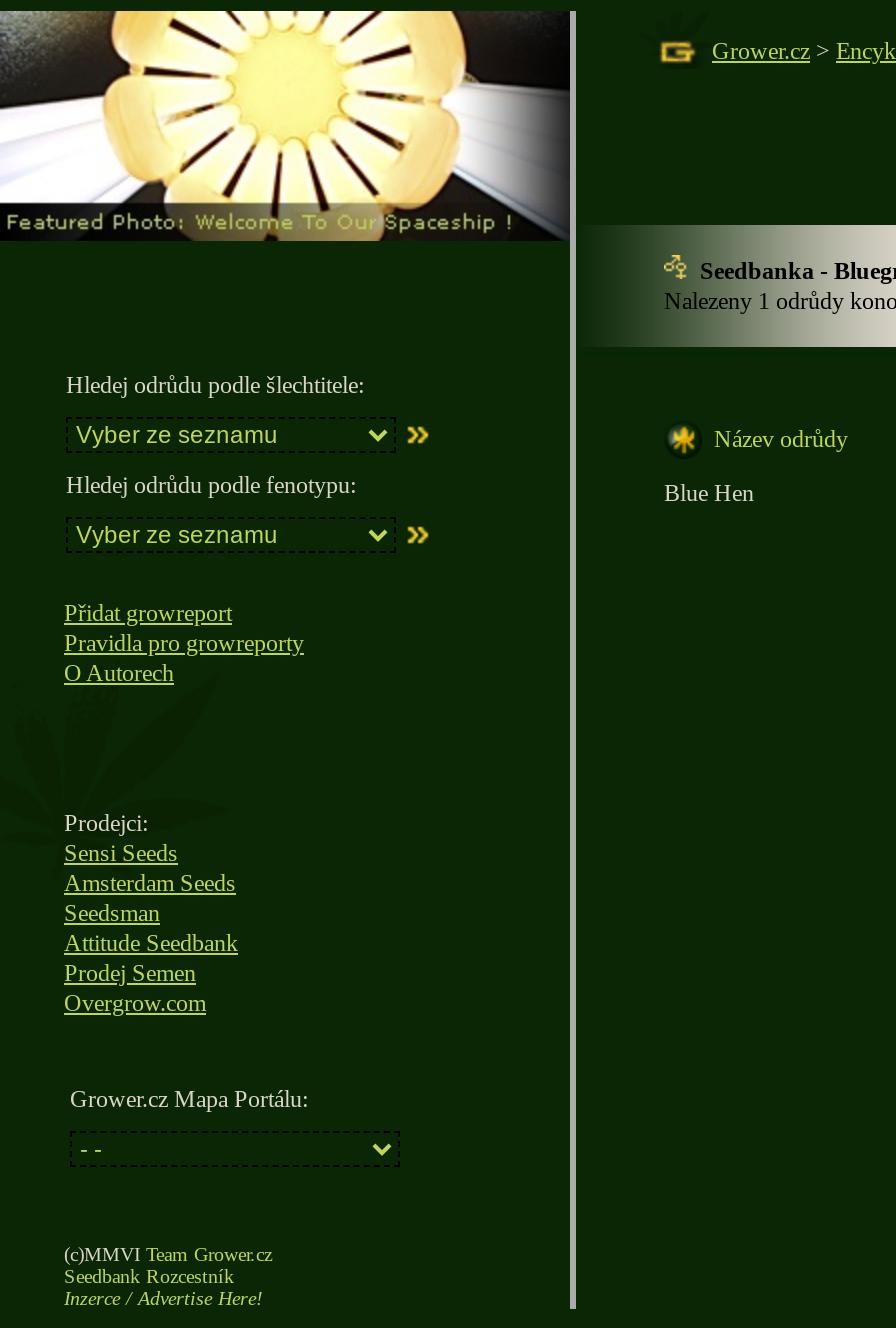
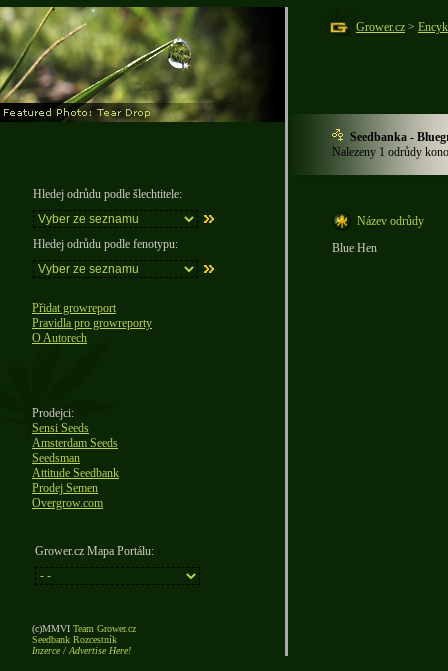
[6,9,566,241] [image] -> [3,6,284,123] [image]

